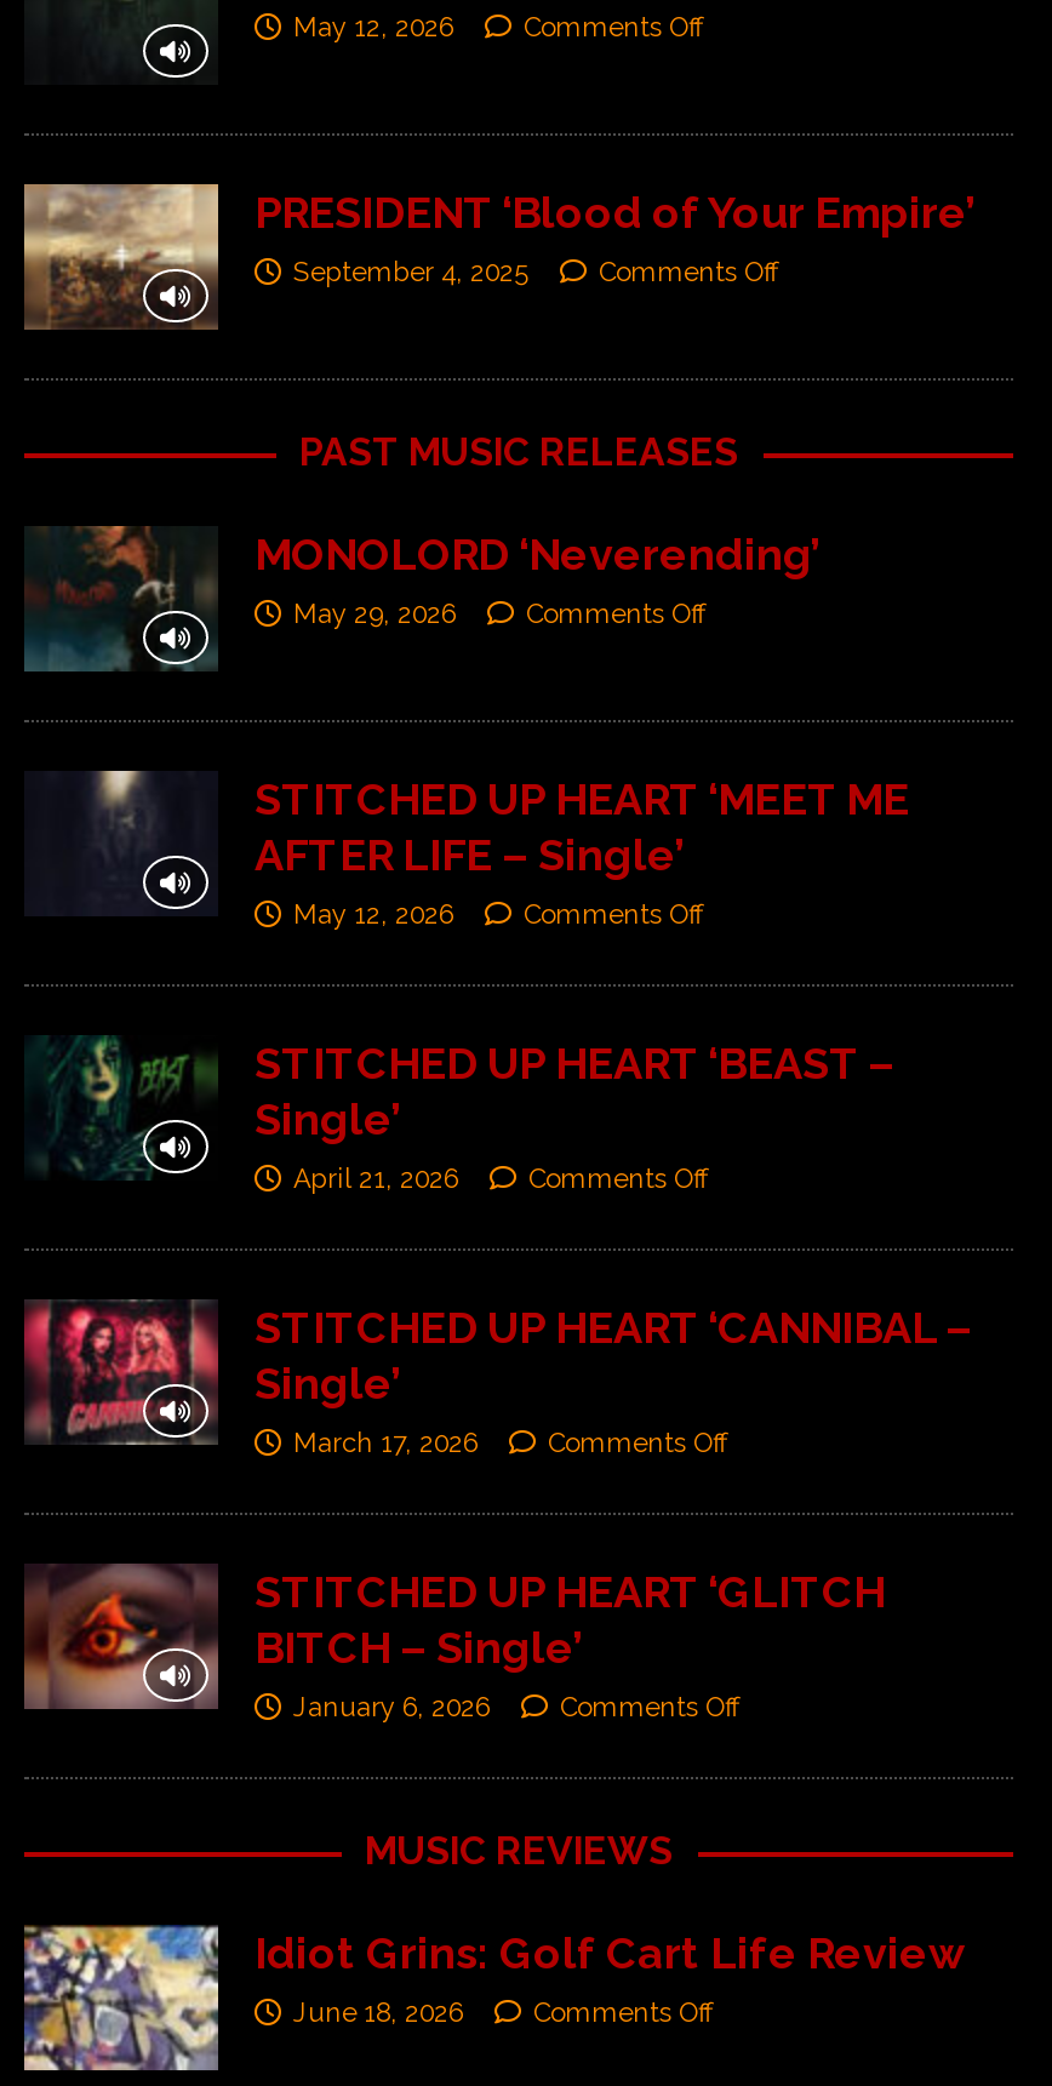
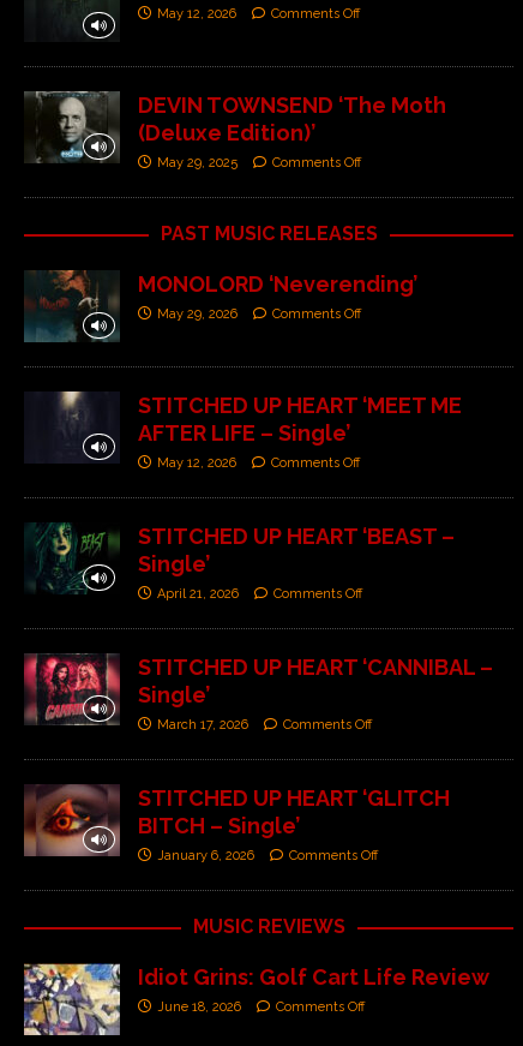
[22,182,974,332] [image] | PRESIDENT ‘Blood of Your Empire’ | September 4, 2025 -> [24,90,446,173] [image] | DEVIN TOWNSEND ‘The Moth | (Deluxe Edition)’ | May 29, 2025

